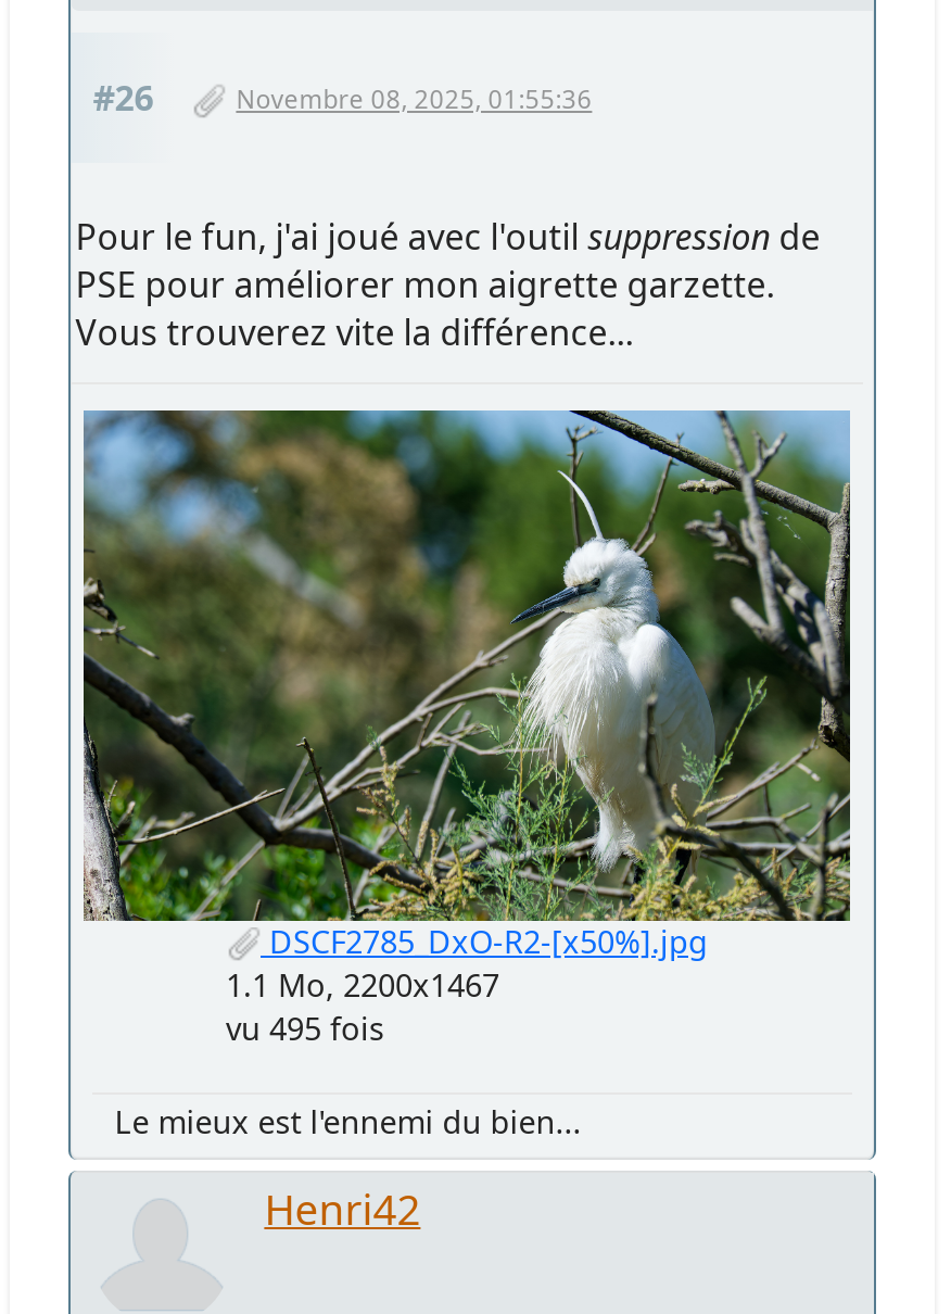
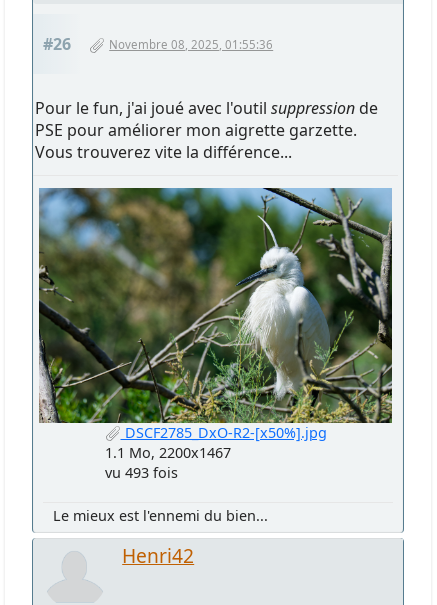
[226,1008,384,1050] vu 495 fois -> [104,463,177,482] vu 493 fois

